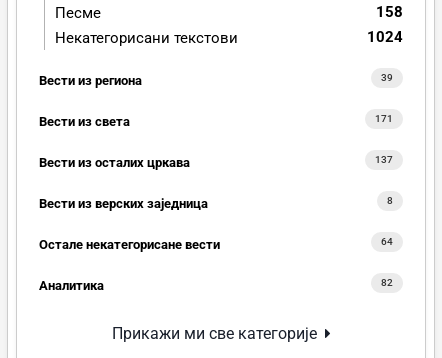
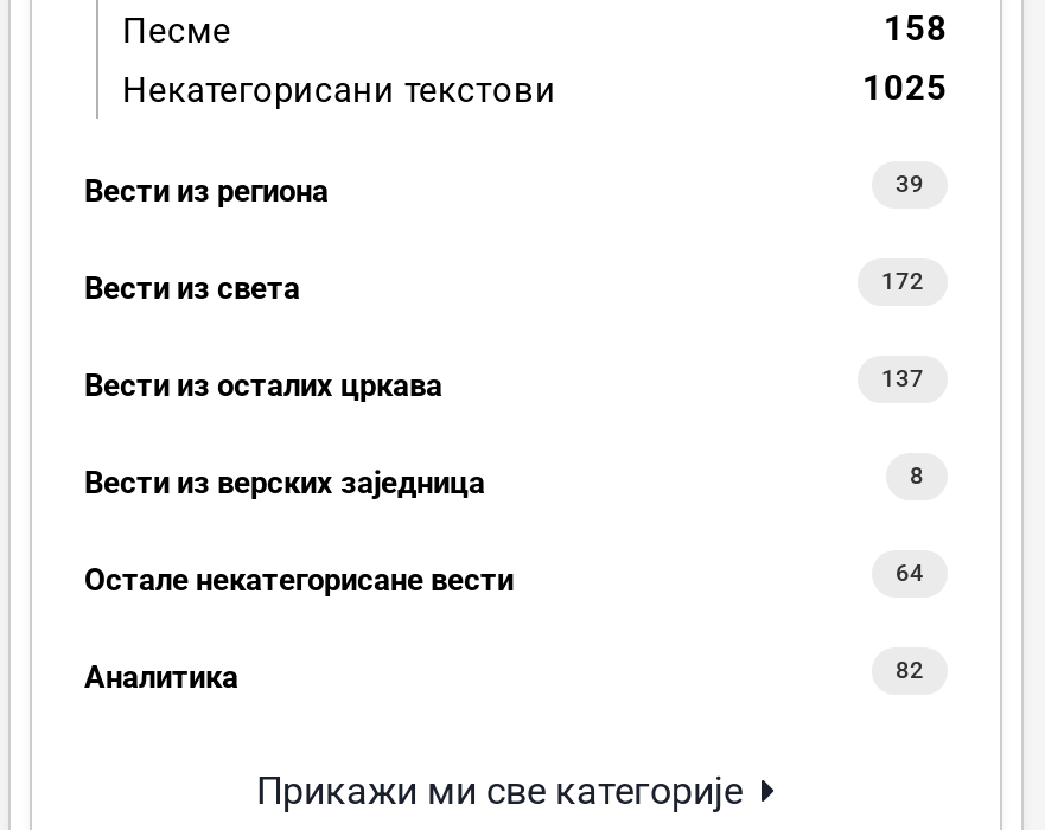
[367,28,403,46] 1024 -> [862,66,948,109] 1025
[375,113,393,124] 171 -> [881,268,924,294] 172

